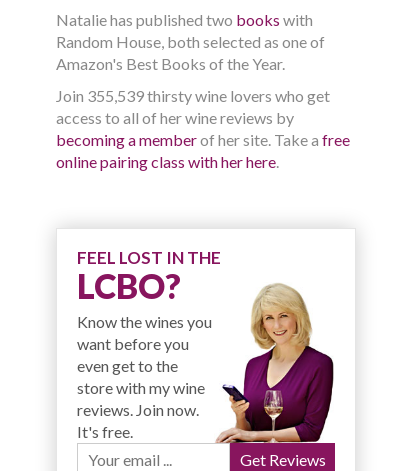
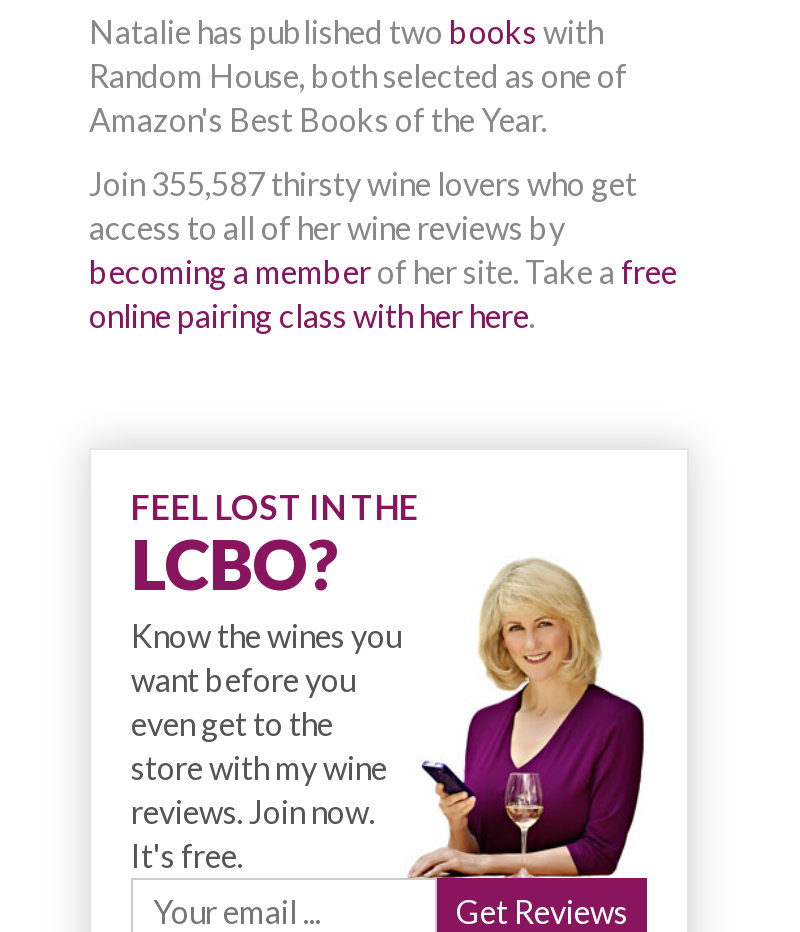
[56,86,330,105] Join 355,539 thirsty wine lovers who get -> [89,164,637,202] Join 355,587 thirsty wine lovers who get

